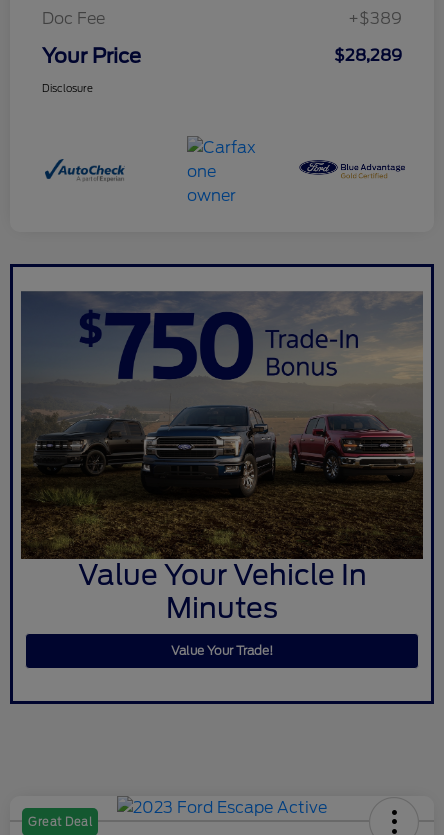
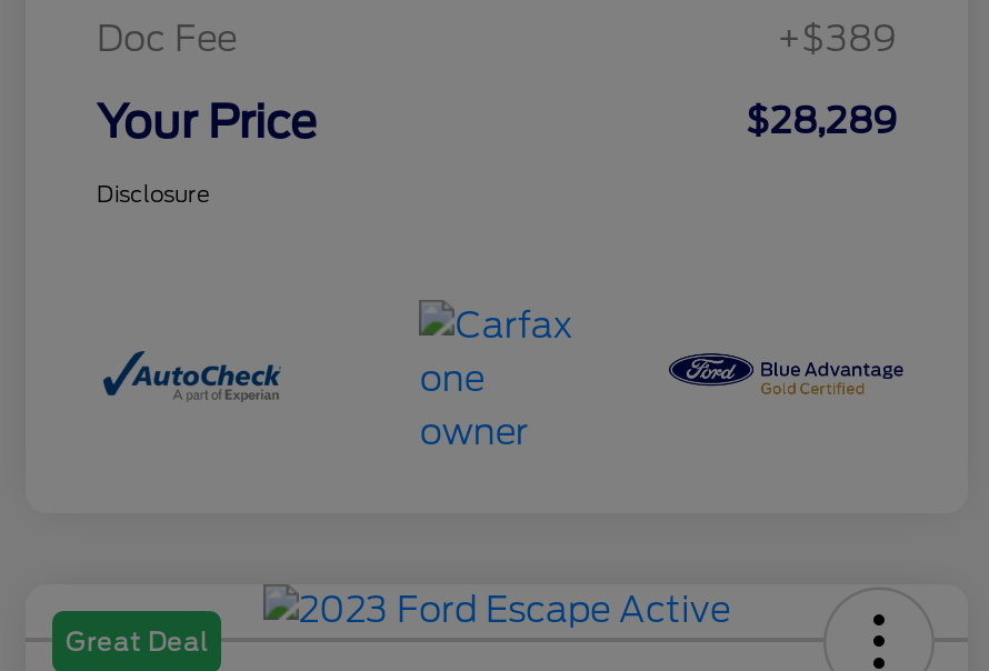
[9,263,435,711] [image] | Value Your Vehicle In | Minutes | Value Your Trade! -> none

